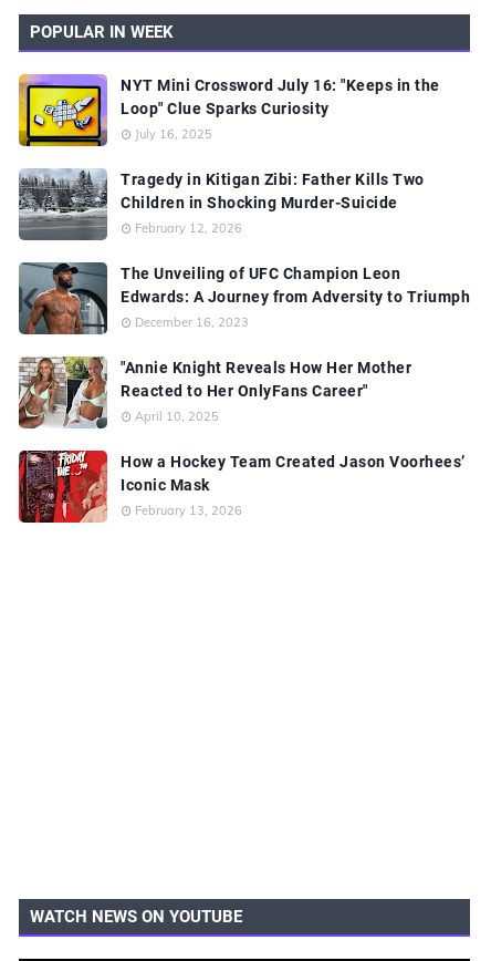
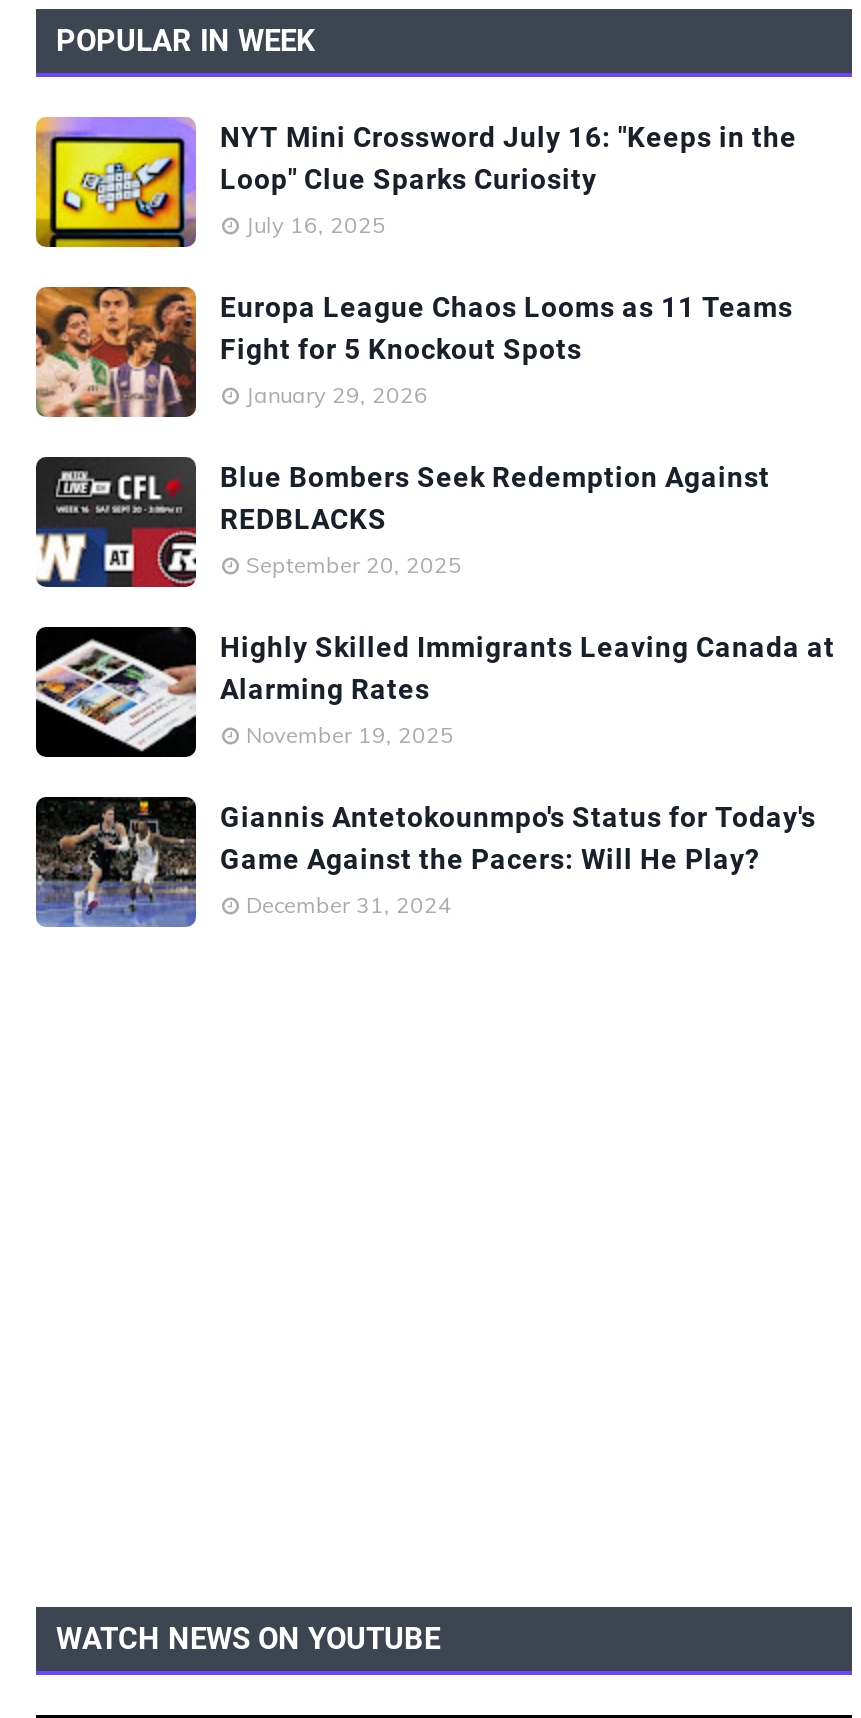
[18,168,424,241] [image] | Tragedy in Kitigan Zibi: Father Kills Two | Children in Shocking Murder-Suicide -> [34,285,793,419] [image] | Europa League Chaos Looms as 11 Teams | Fight for 5 Knockout Spots
[135,220,242,236] February 12, 2026 -> [246,381,428,409] January 29, 2026
[18,261,470,335] [image] | The Unveiling of UFC Champion Leon | Edwards: A Journey from Adversity to Triumph -> [36,455,770,589] [image] | Blue Bombers Seek Redemption Against | REDBLACKS
[135,314,249,330] December 16, 2023 -> [246,551,462,579] September 20, 2025
[18,355,411,430] [image] | "Annie Knight Reveals How Her Mother | Reacted to Her OnlyFans Career" -> [34,625,835,759] [image] | Highly Skilled Immigrants Leaving Canada at | Alarming Rates
[135,409,219,424] April 10, 2025 -> [246,721,454,749] November 19, 2025
[18,449,465,524] [image] | How a Hockey Team Created Jason Voorhees’ | Iconic Mask -> [34,795,816,929] [image] | Giannis Antetokounmpo's Status for Today's | Game Against the Pacers: Will He Play?
[135,503,242,518] February 13, 2026 -> [246,891,452,919] December 31, 2024

